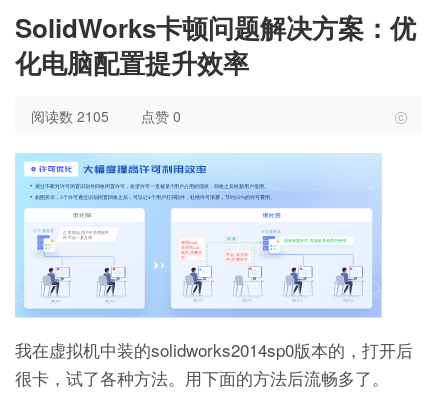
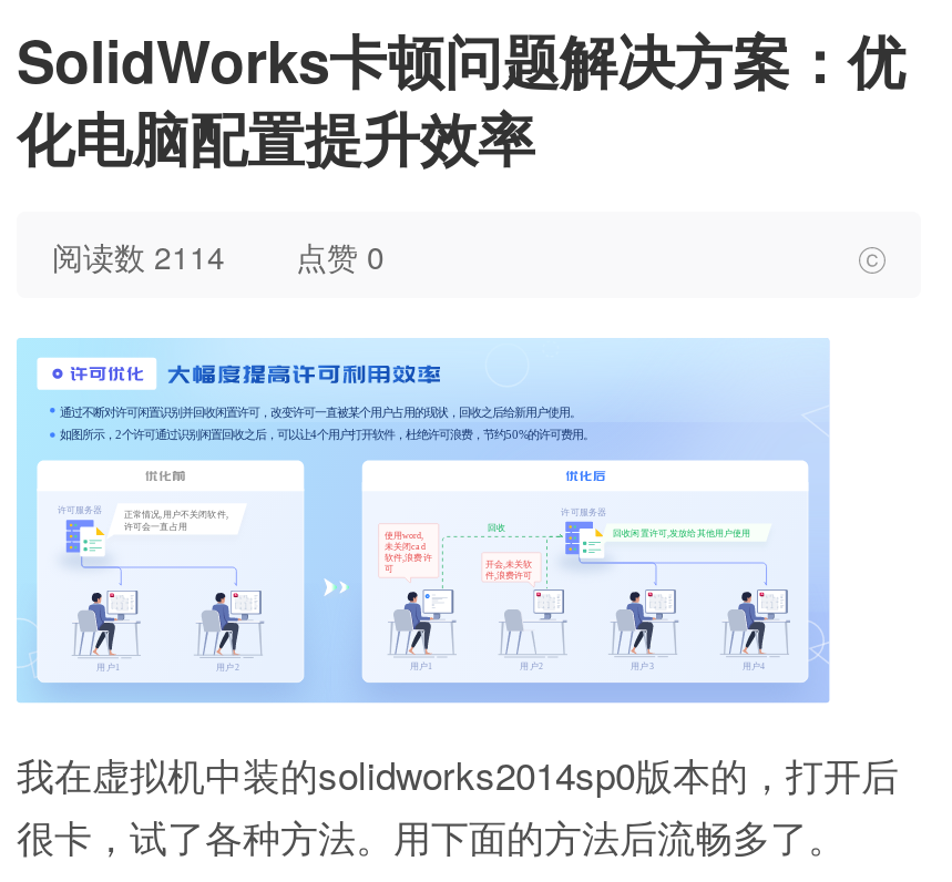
[31,105,181,125] 阅读数 2105 点赞 0 -> [52,233,385,277] 阅读数 2114 点赞 0

